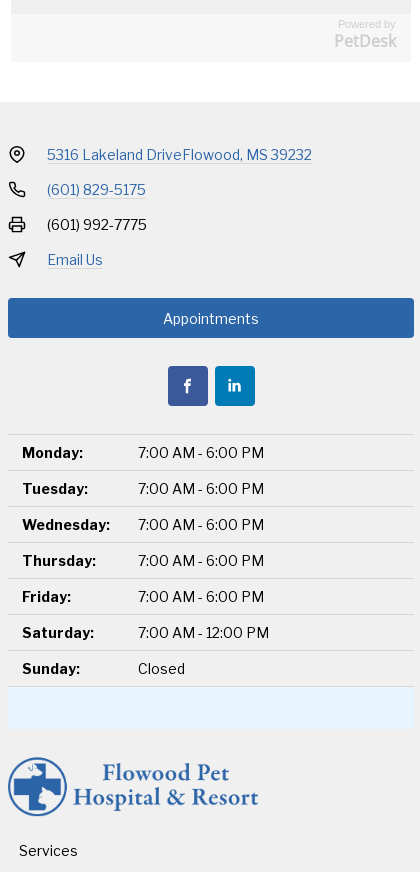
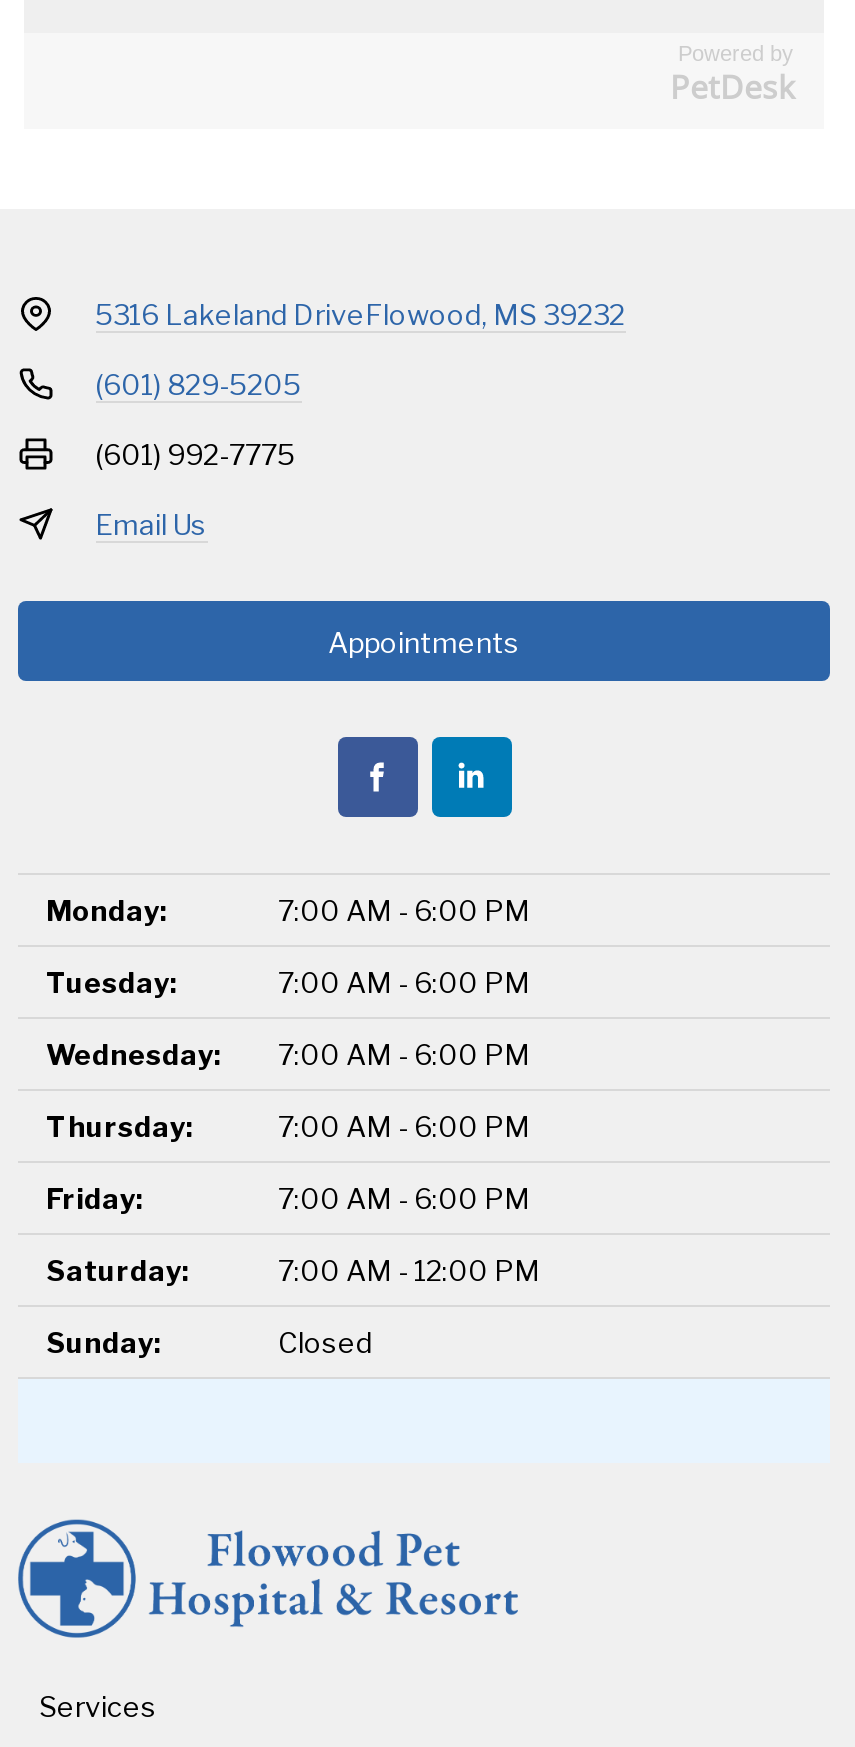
[46,181,145,198] (601) 829-5175 -> [95,367,301,401] (601) 829-5205

